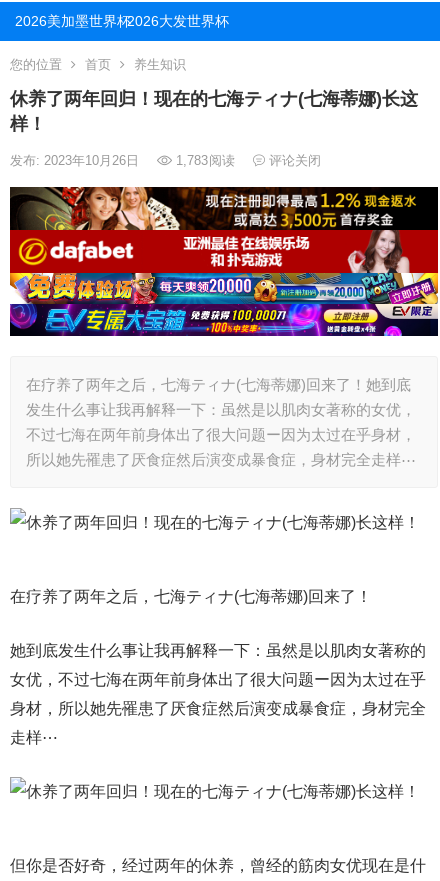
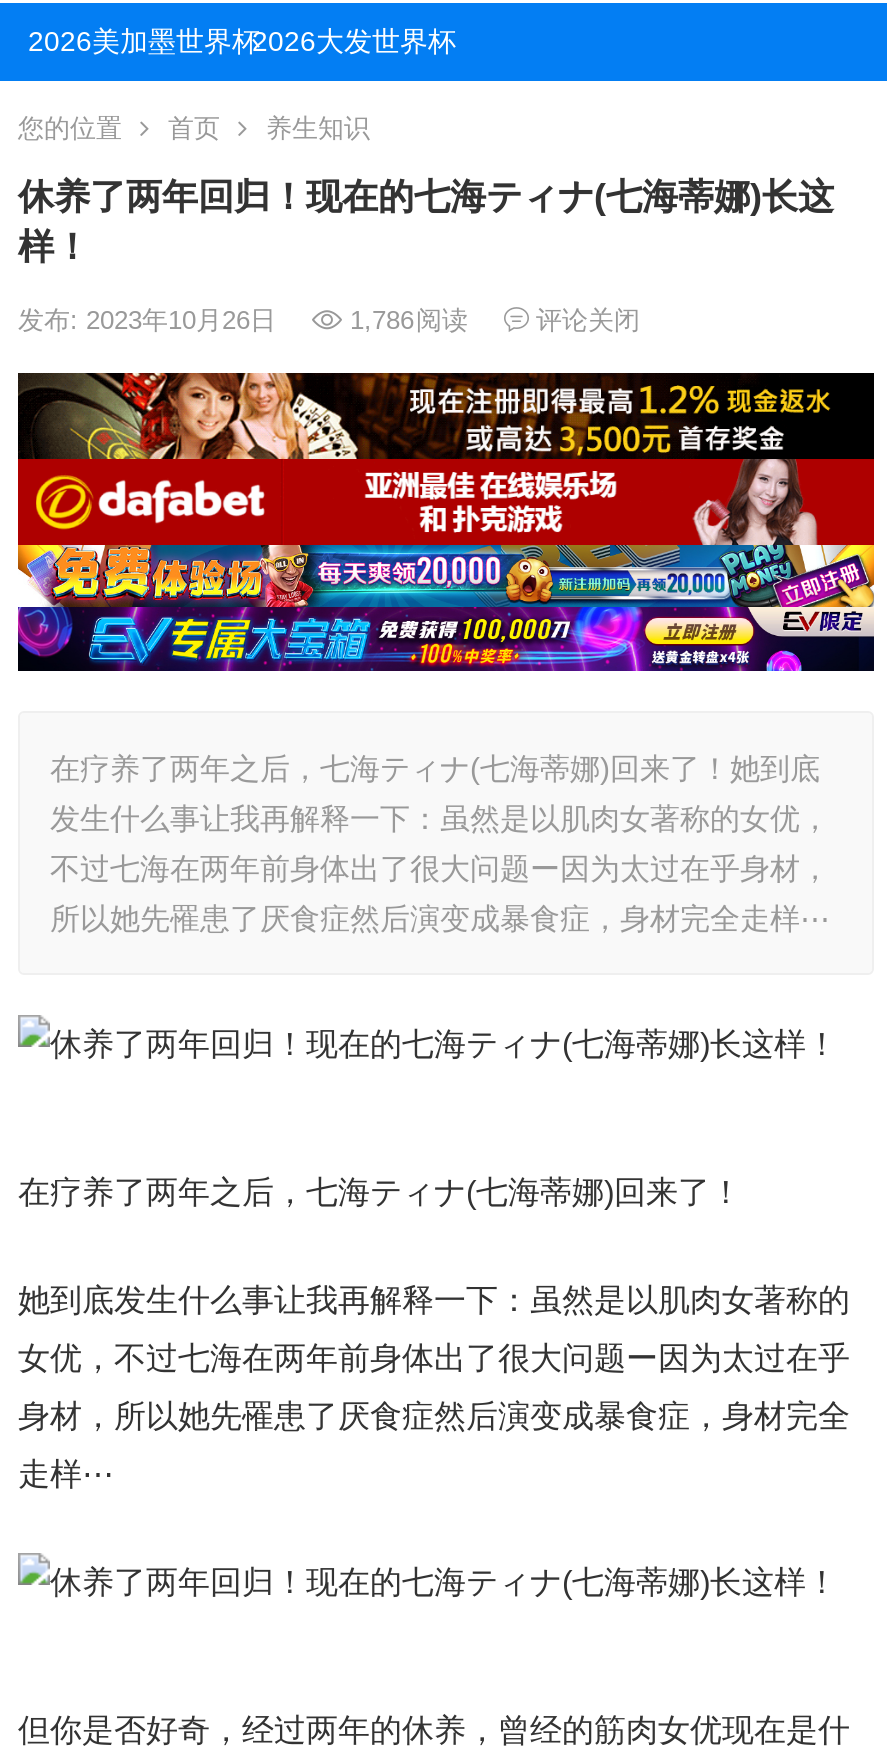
[10,153,321,168] 发布: 2023年10月26日 1,783阅读 评论关闭 -> [18,305,640,335] 发布: 2023年10月26日 1,786阅读 评论关闭

